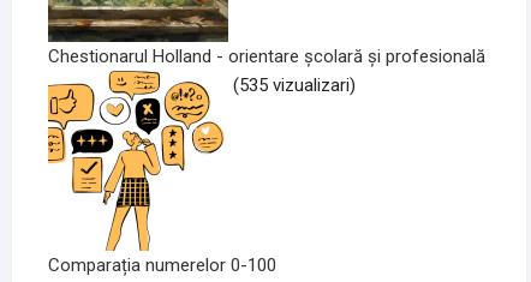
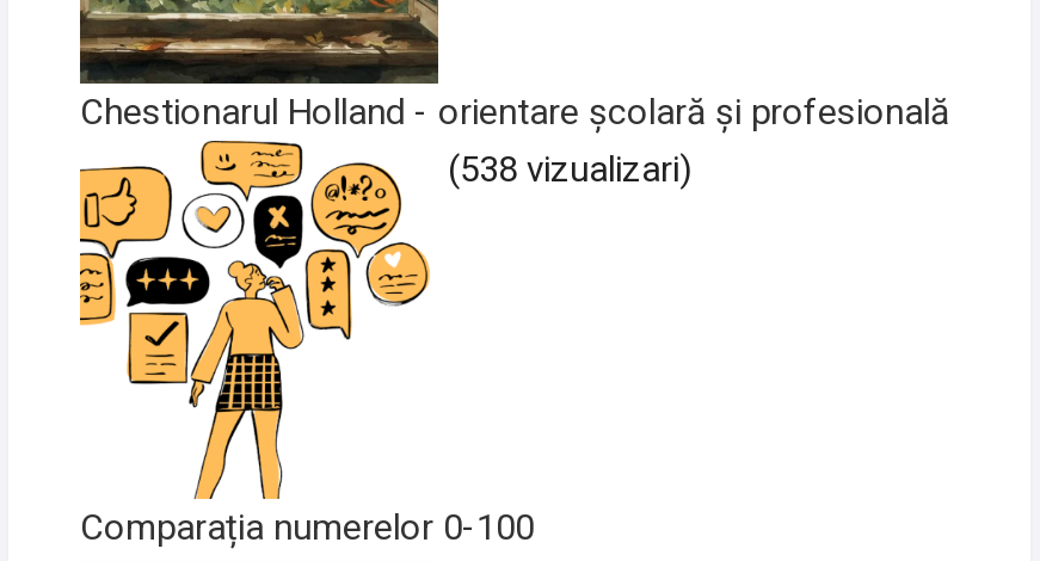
[233,75,356,96] (535 vizualizari) -> [448,148,691,191] (538 vizualizari)

